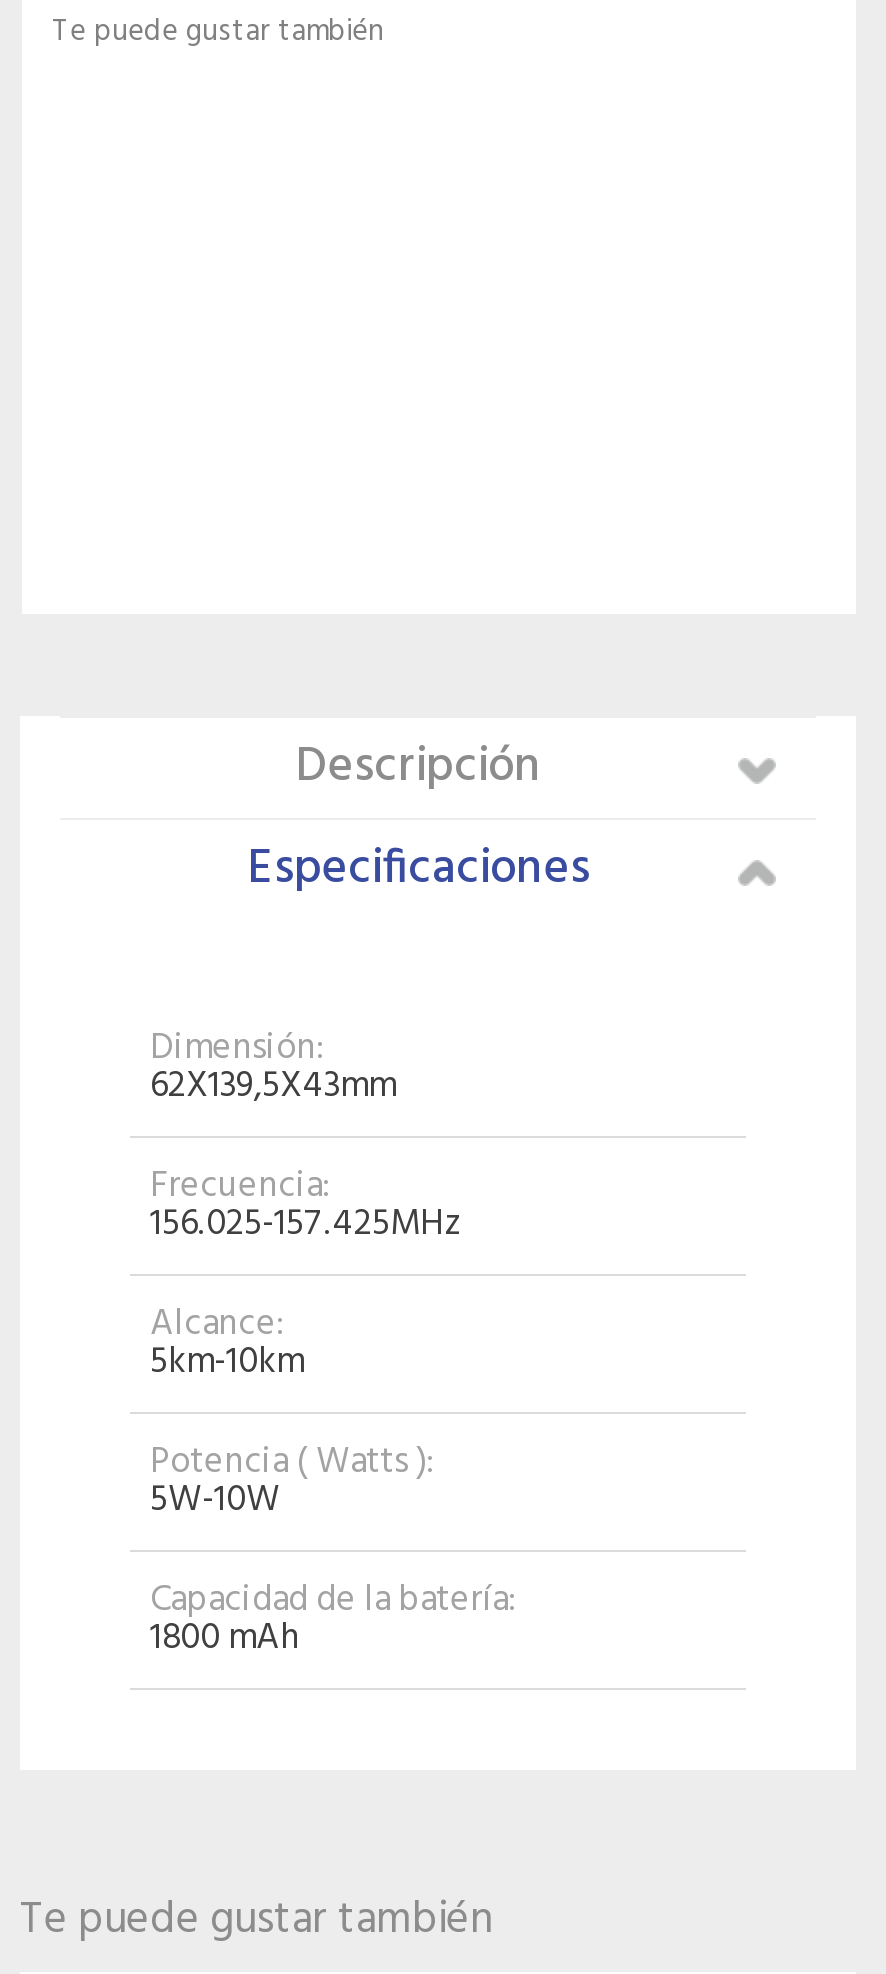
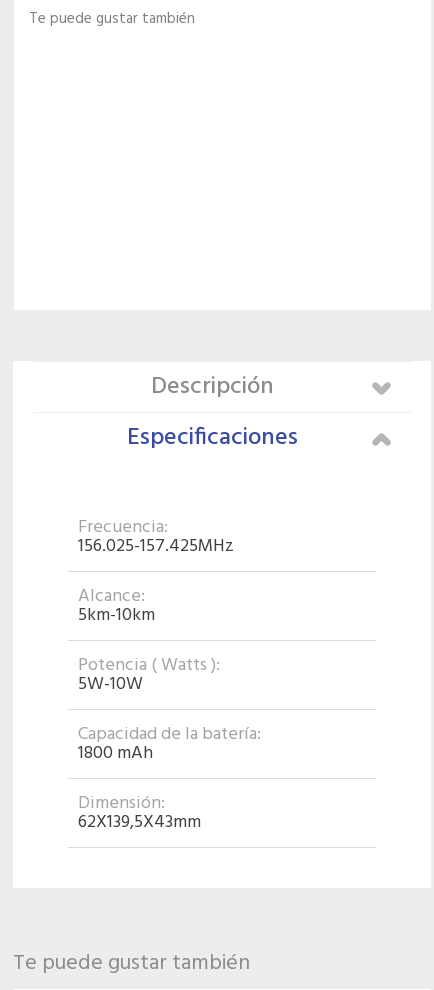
moved [150,1021,396,1117] -> [78,789,201,837]: Dimensión: | 62X139,5X43mm
moved [150,1159,516,1669] -> [78,513,261,768]: Frecuencia: | 156.025-157.425MHz | Alcance: | 5km-10km | Potencia ( Watts ): | 5W-10W | Capacidad de la batería: | 1800 mAh

